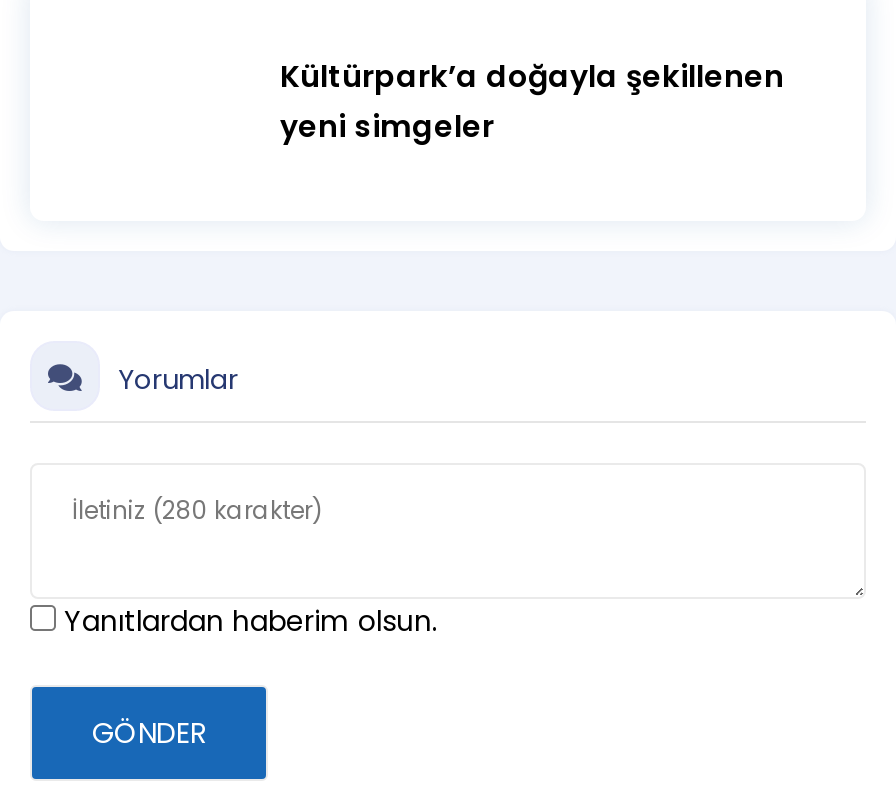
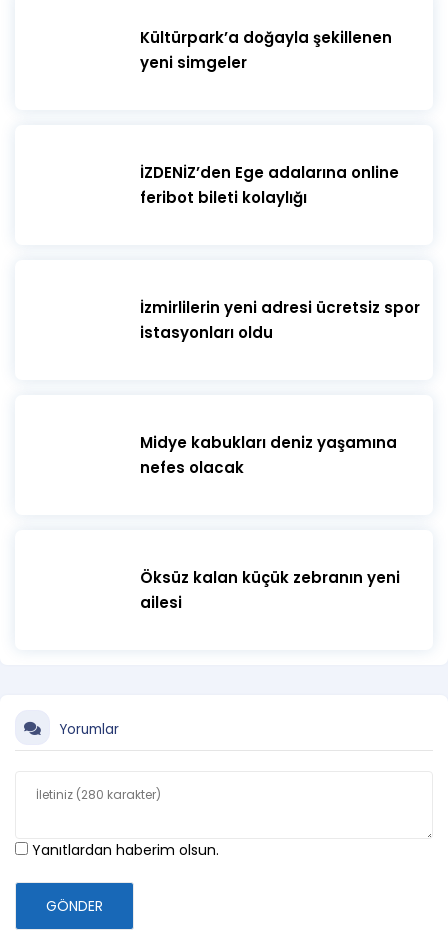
none -> [140,162,399,208] İZDENİZ’den Ege adalarına online | feribot bileti kolaylığı
none -> [140,297,420,343] İzmirlilerin yeni adresi ücretsiz spor | istasyonları oldu
none -> [140,432,397,478] Midye kabukları deniz yaşamına | nefes olacak
none -> [140,567,400,613] Öksüz kalan küçük zebranın yeni | ailesi

